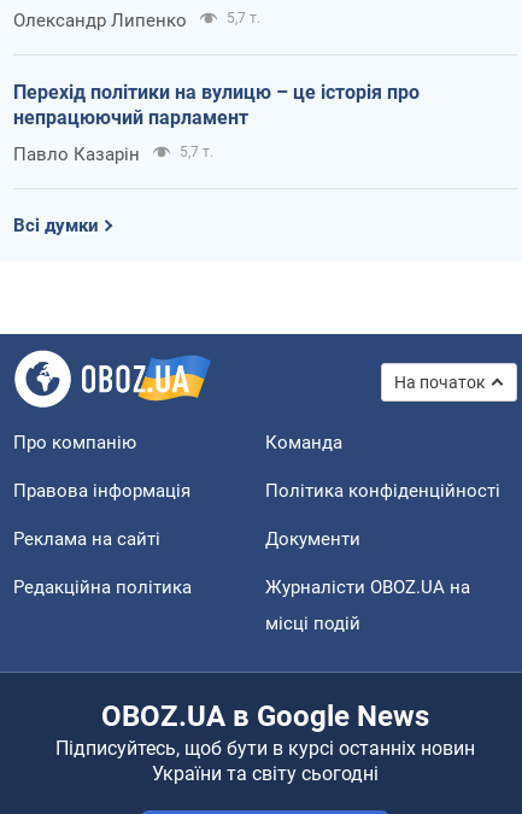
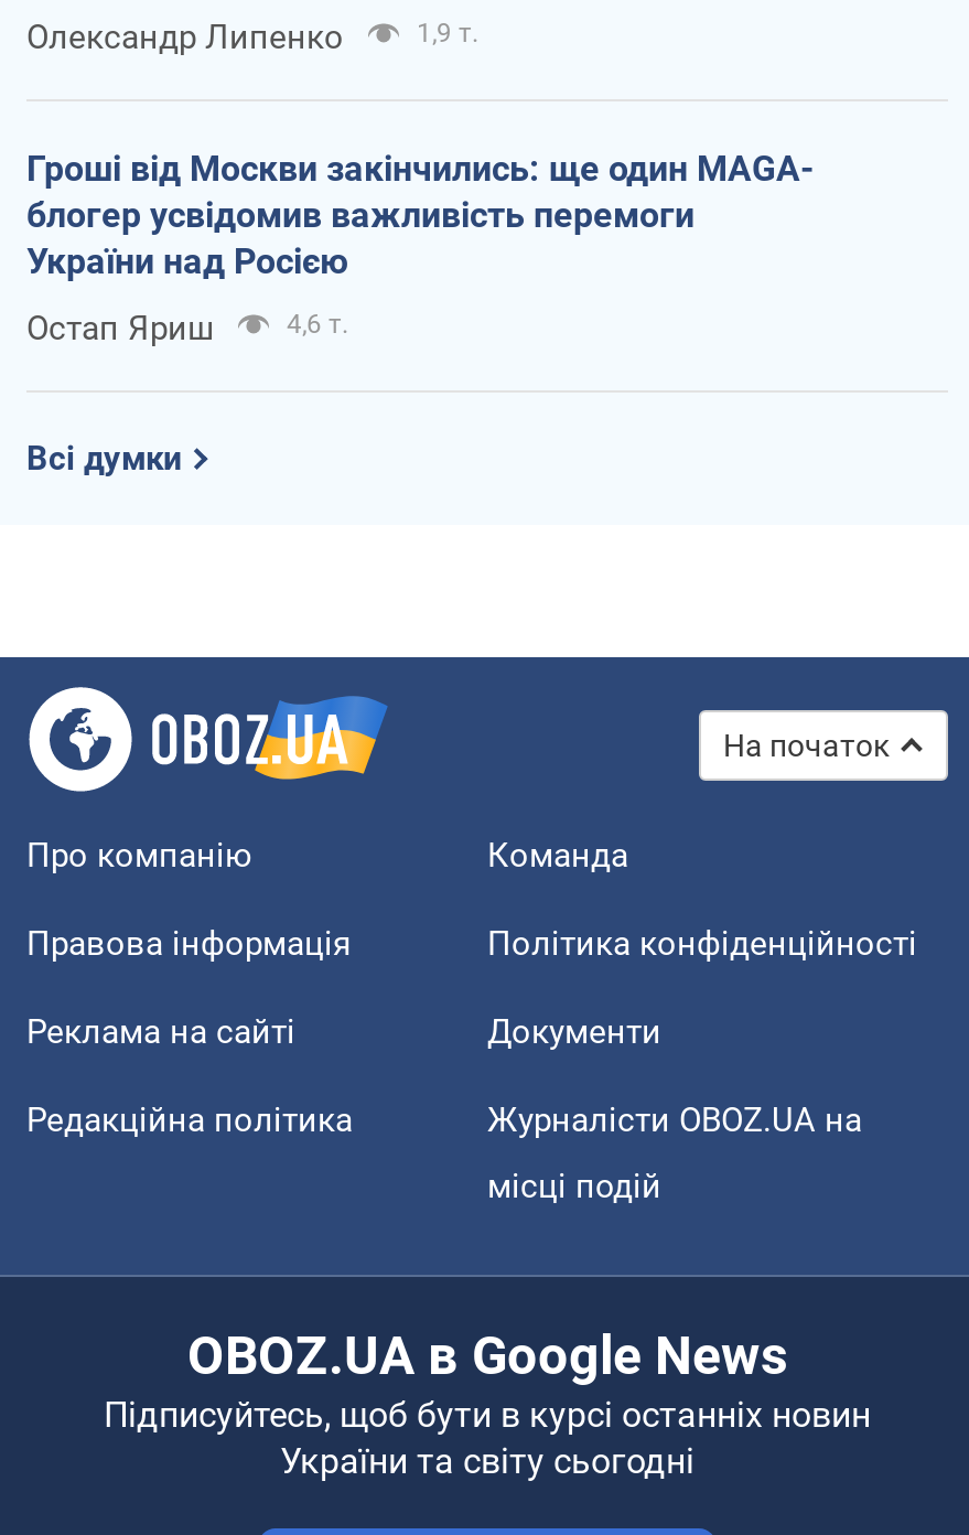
[227,9,260,26] 5,7 т. -> [417,17,478,47] 1,9 т.
[13,80,420,128] Перехід політики на вулицю – це історія про | непрацюючий парламент -> [26,147,814,281] Гроші від Москви закінчились: ще один MAGA- | блогер усвідомив важливість перемоги | України над Росією
[13,143,213,165] Павло Казарін | 5,7 т. -> [26,308,348,347] Остап Яриш | 4,6 т.

